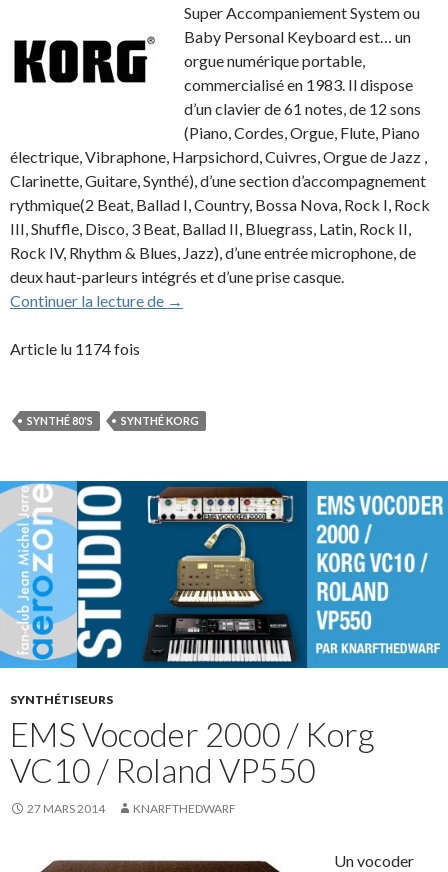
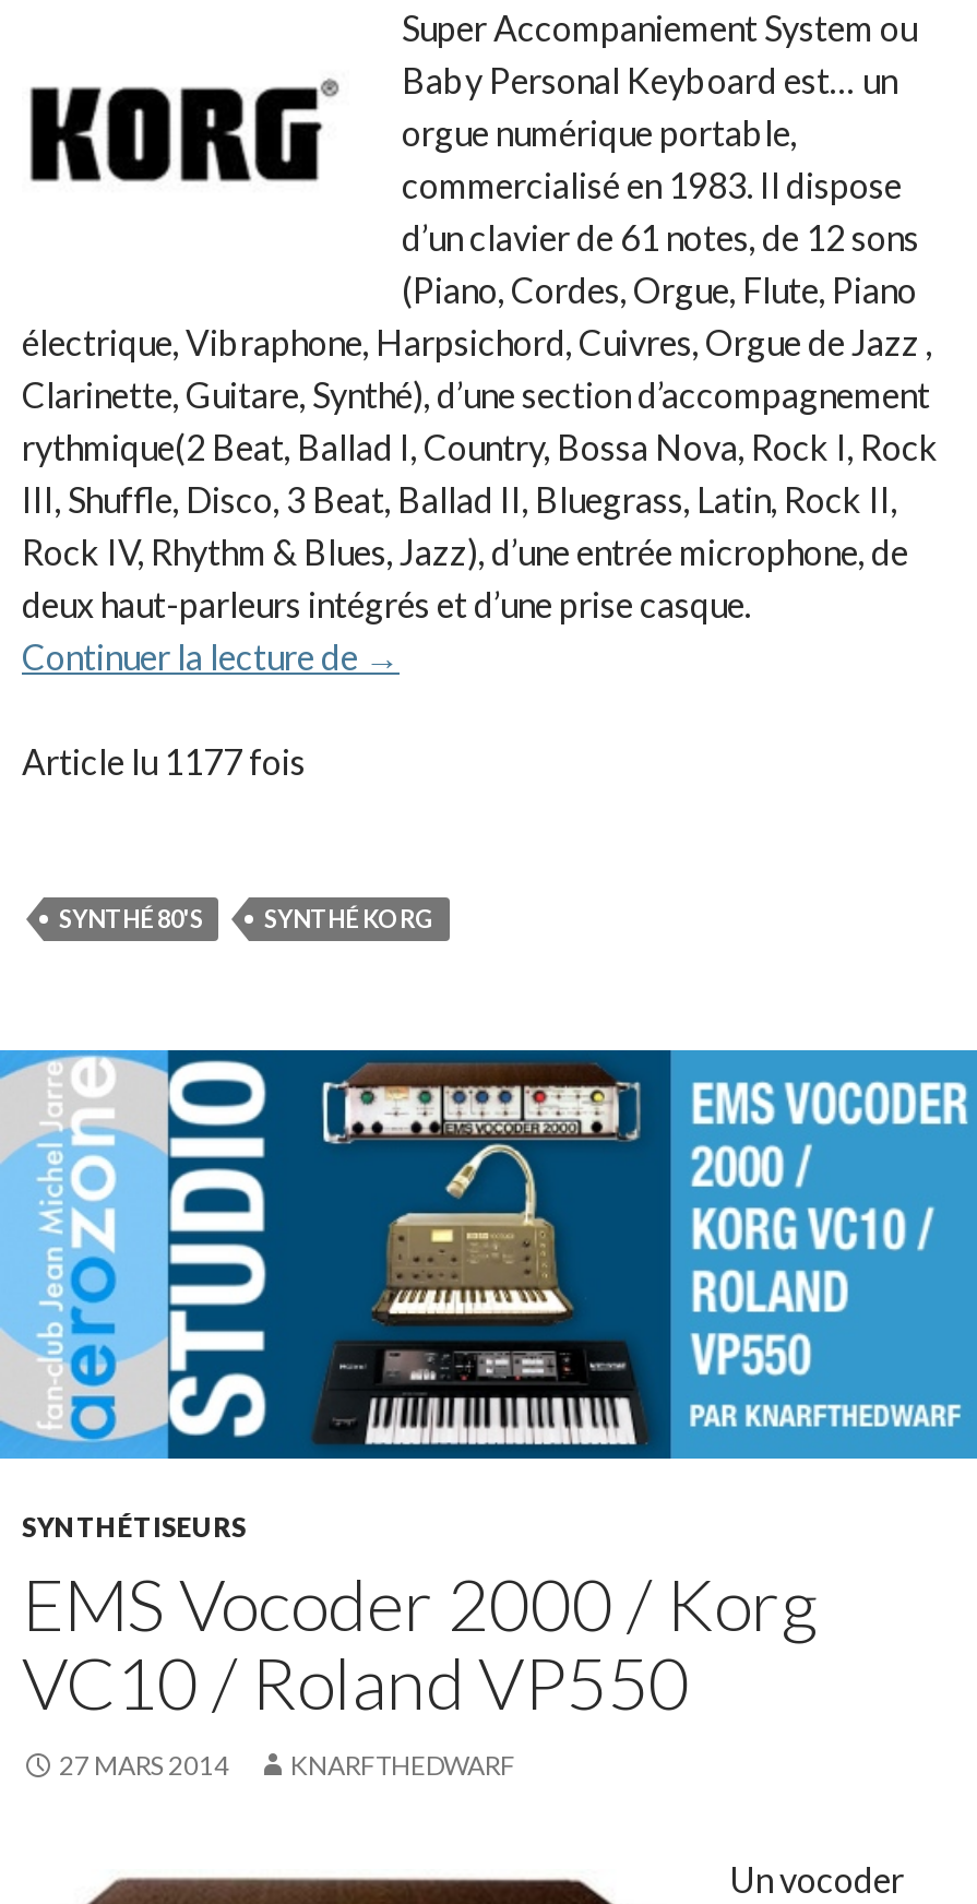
[10,339,140,358] Article lu 1174 fois -> [22,740,306,782] Article lu 1177 fois

